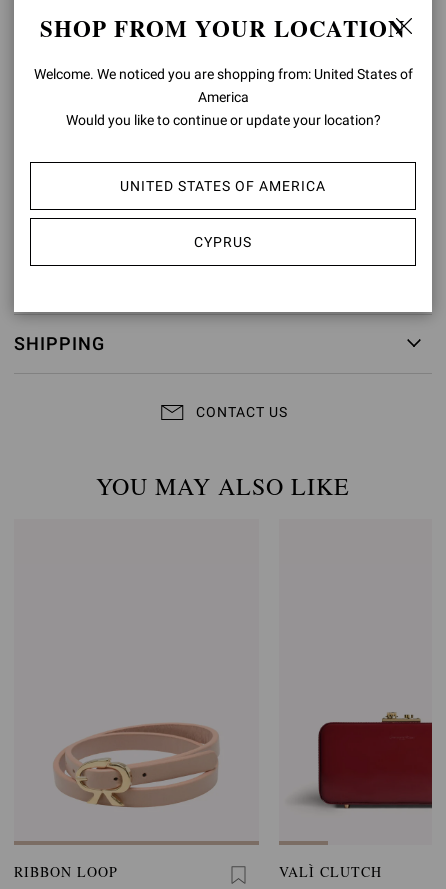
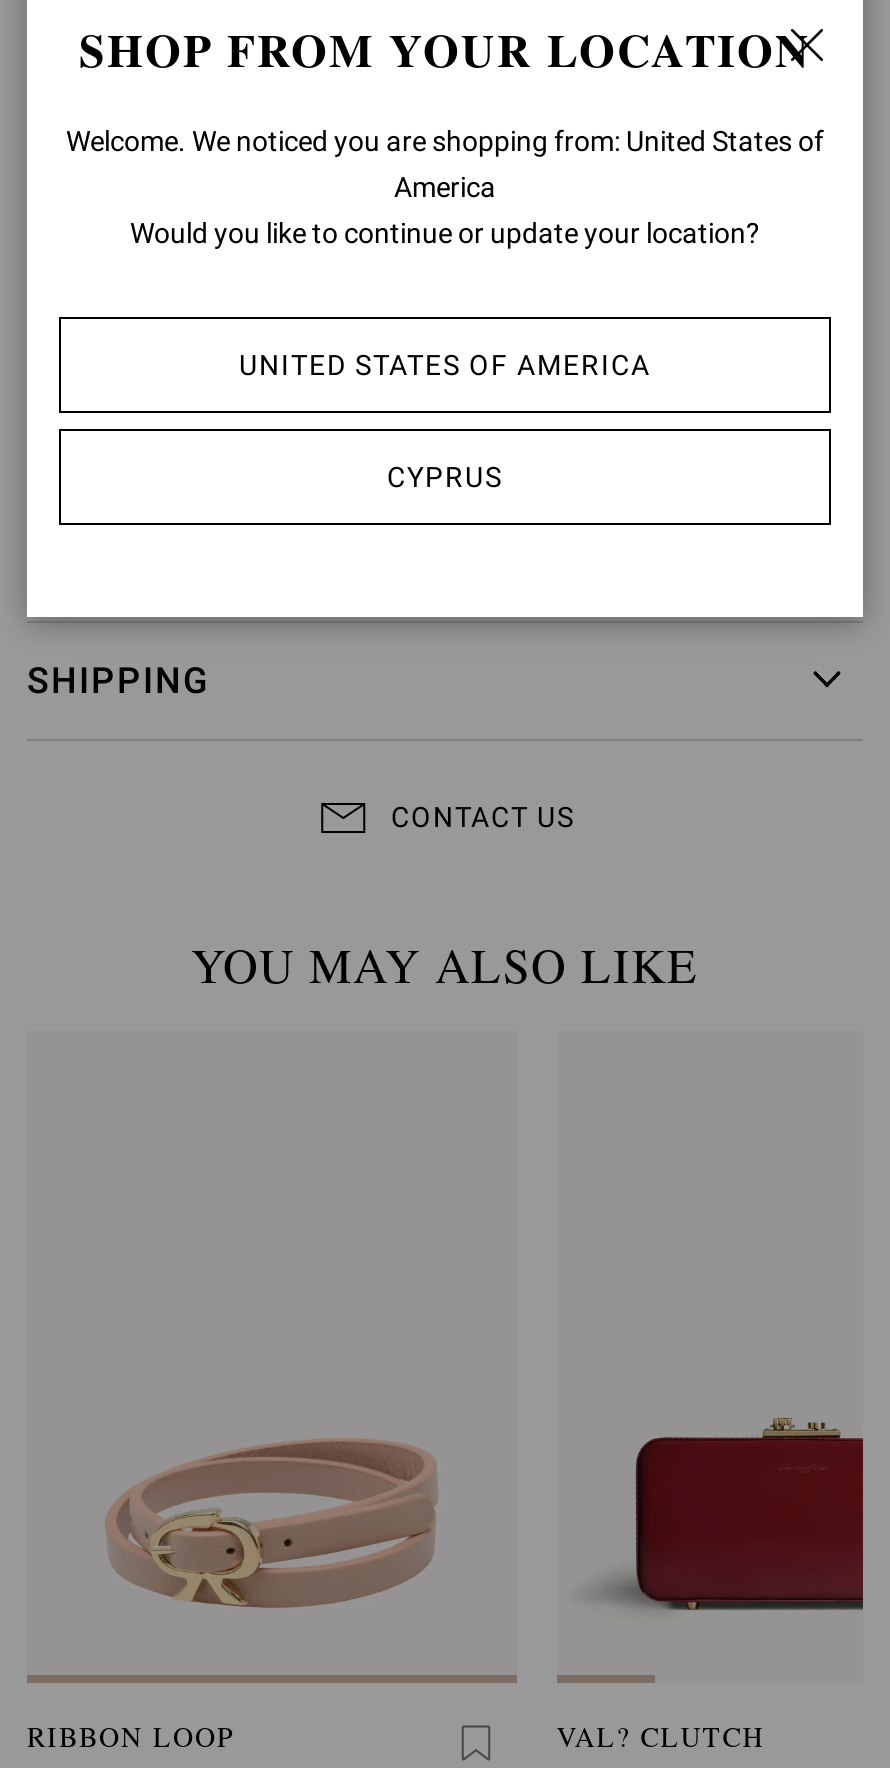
[279,862,382,881] VALÌ CLUTCH -> [557,1717,765,1755] VAL? CLUTCH

